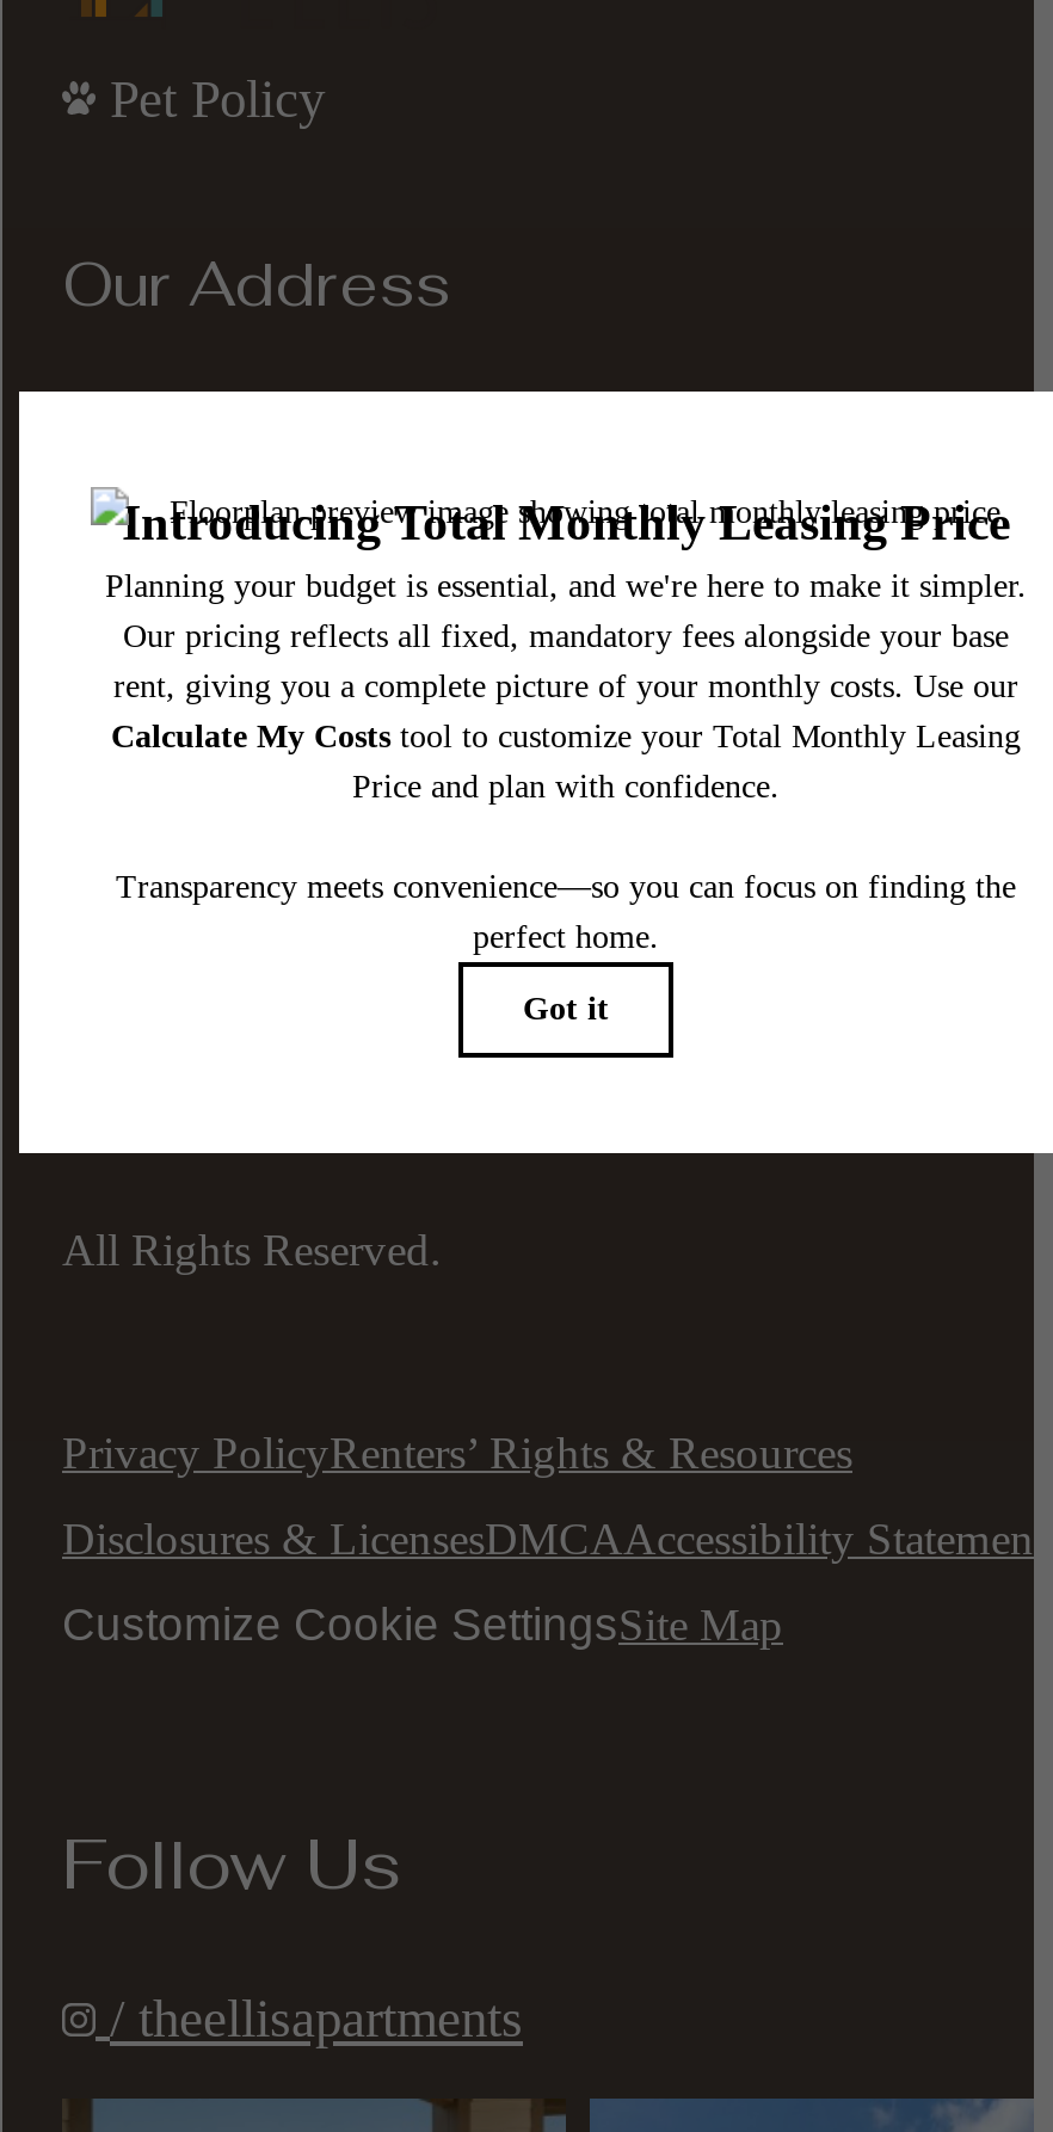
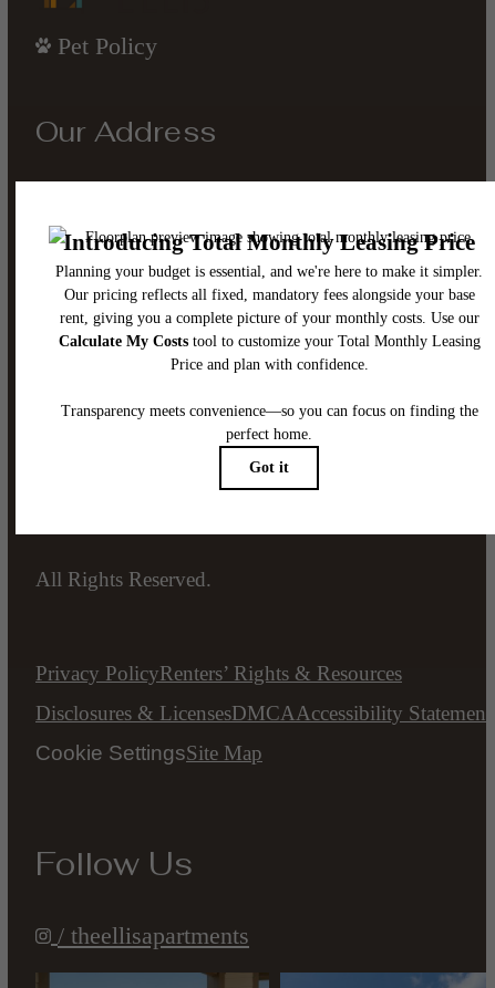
[62,1601,783,1651] Customize Cookie SettingsSite Map -> [35,742,262,765] Cookie SettingsSite Map

